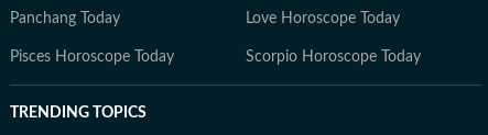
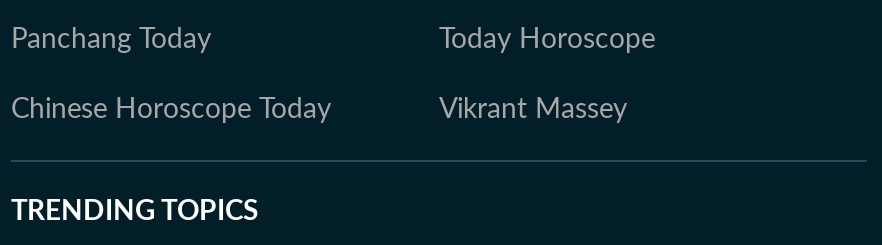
[246,11,400,26] Love Horoscope Today -> [439,26,655,54] Today Horoscope
[10,49,421,65] Pisces Horoscope Today | Scorpio Horoscope Today -> [11,96,627,124] Chinese Horoscope Today | Vikrant Massey

